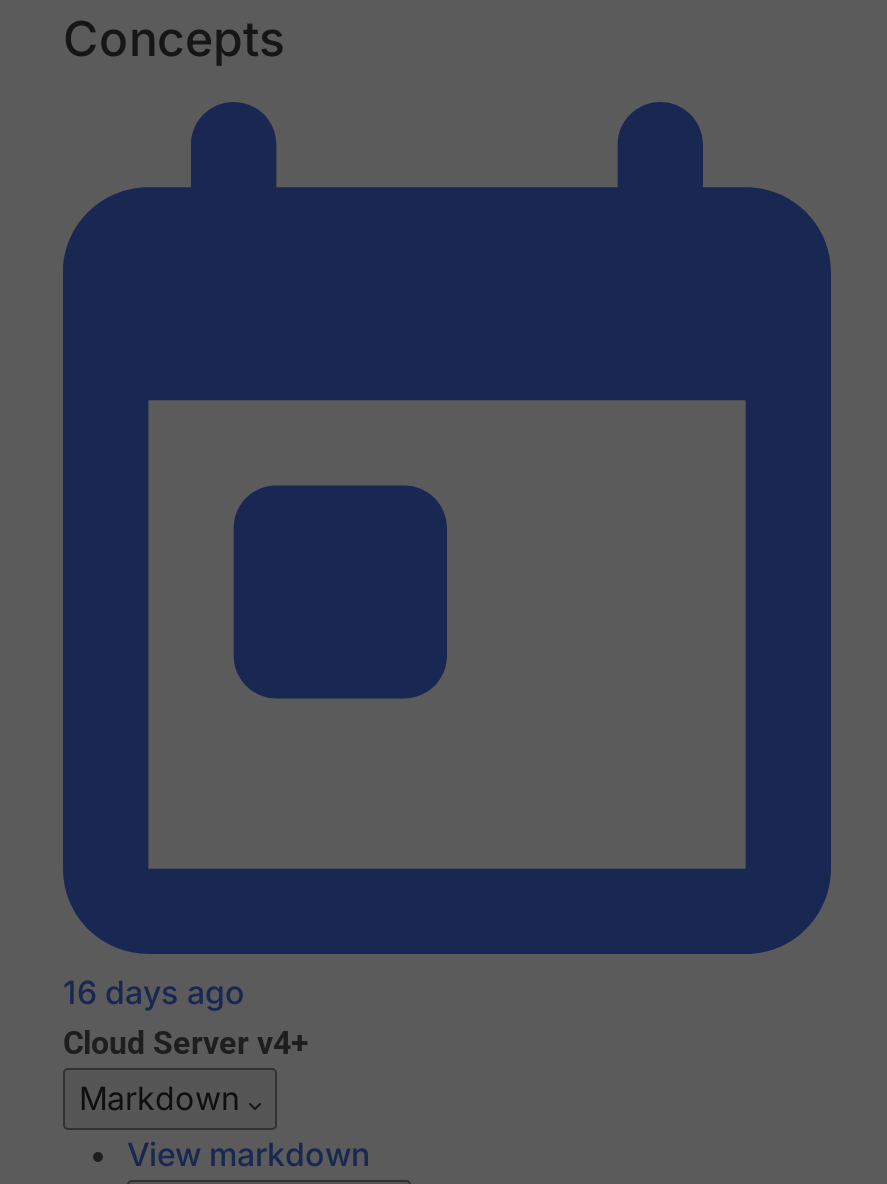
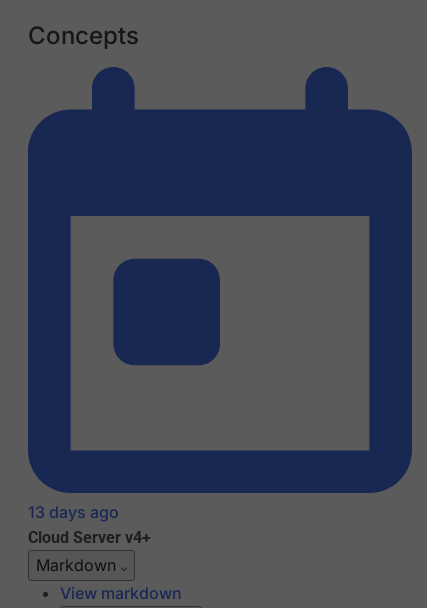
[63,973,245,1013] 16 days ago -> [28,502,119,522] 13 days ago

